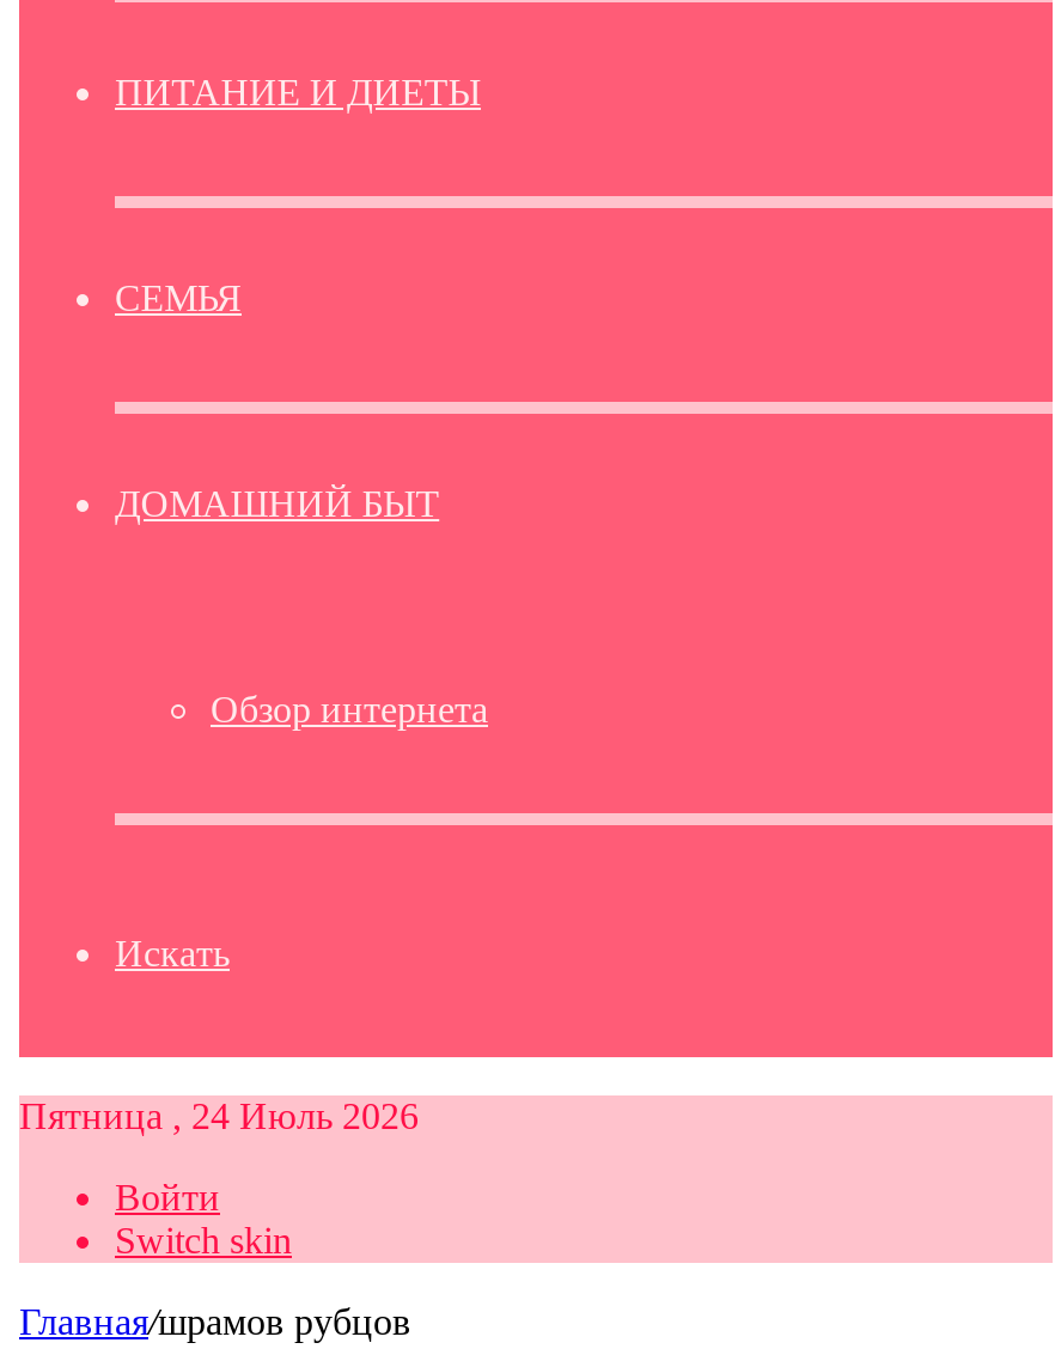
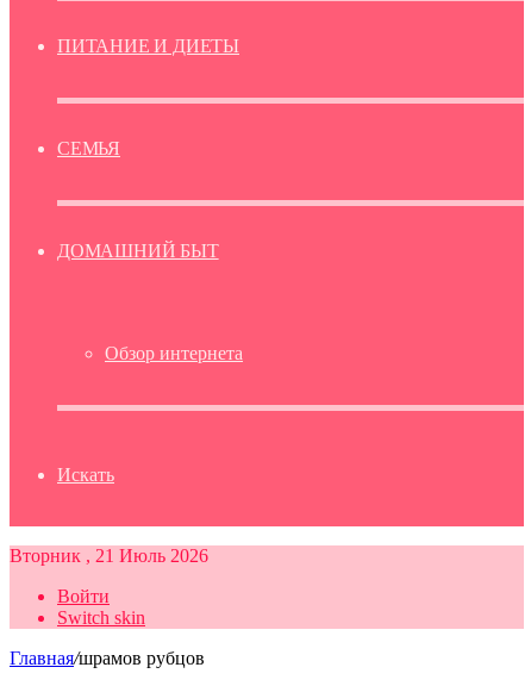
[19,1095,419,1136] Пятница , 24 Июль 2026 -> [10,545,208,566] Вторник , 21 Июль 2026

